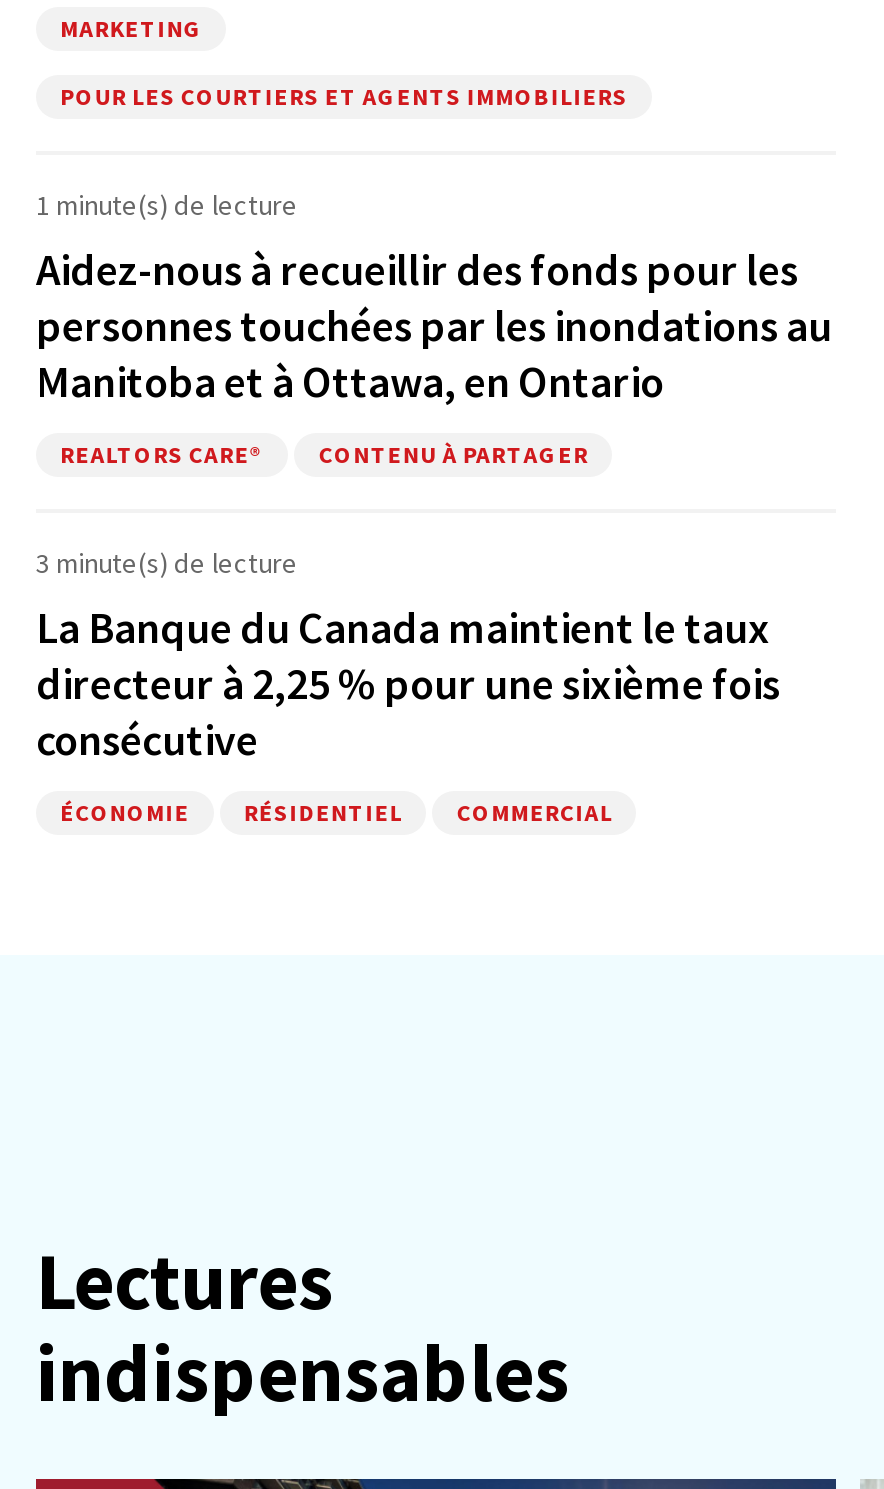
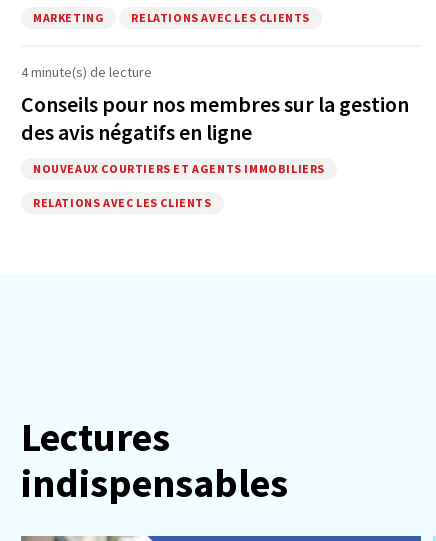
[36,80,832,826] POUR LES COURTIERS ET AGENTS IMMOBILIERS | 1 minute(s) de lecture | Aidez-nous à recueillir des fonds pour les | personnes touchées par les inondations au | Manitoba et à Ottawa, en Ontario | REALTORS CARE® | CONTENU À PARTAGER | 3 minute(s) de lecture | La Banque du Canada maintient le taux | directeur à 2,25 % pour une sixième fois | consécutive | ÉCONOMIE | RÉSIDENTIEL | COMMERCIAL -> [21,10,409,210] RELATIONS AVEC LES CLIENTS | 4 minute(s) de lecture | Conseils pour nos membres sur la gestion | des avis négatifs en ligne | NOUVEAUX COURTIERS ET AGENTS IMMOBILIERS | RELATIONS AVEC LES CLIENTS

